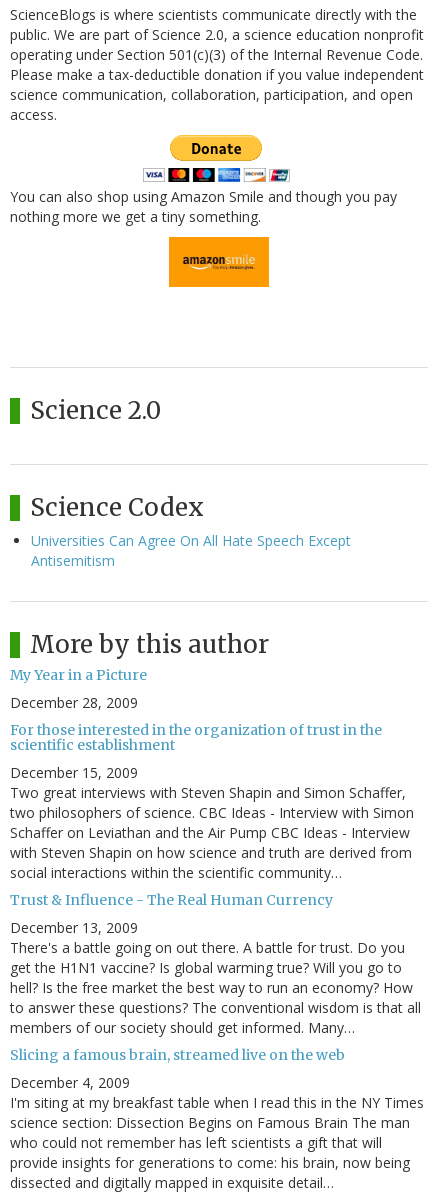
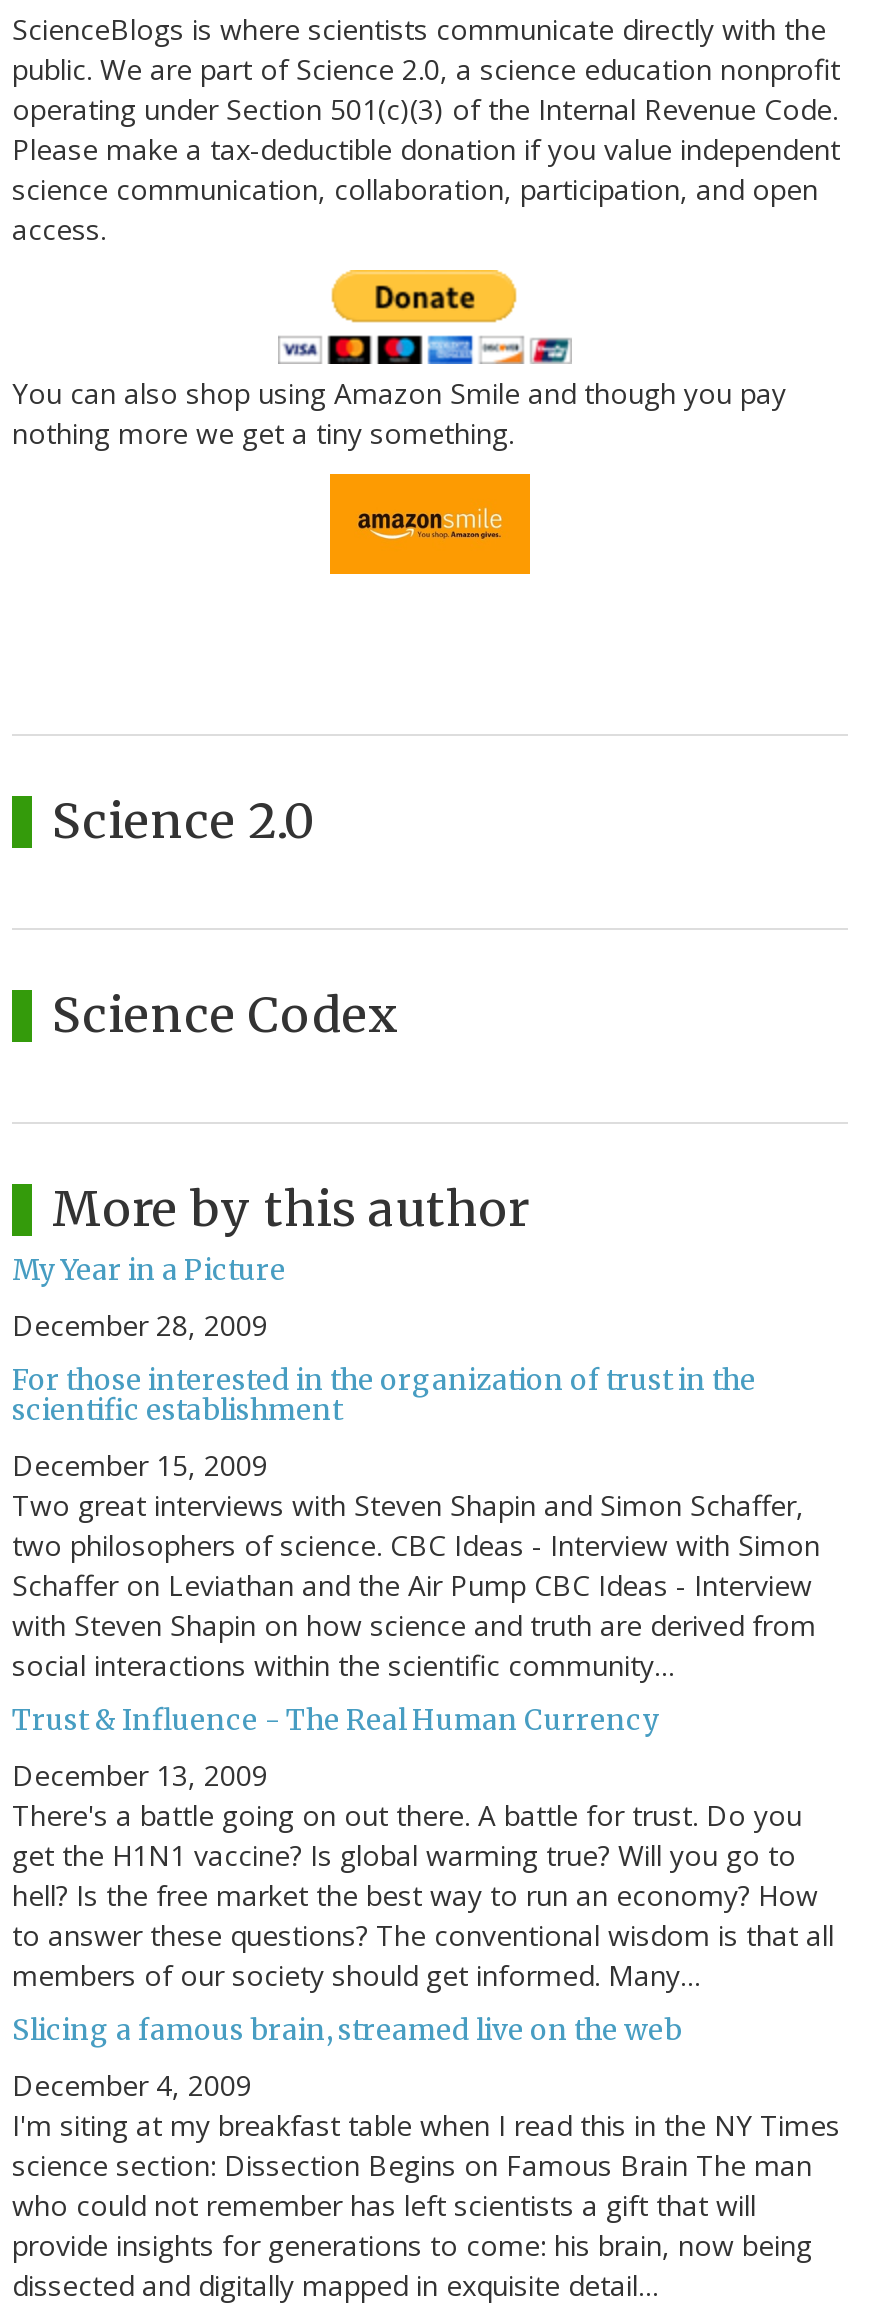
[31,531,351,570] Universities Can Agree On All Hate Speech Except | Antisemitism -> none

